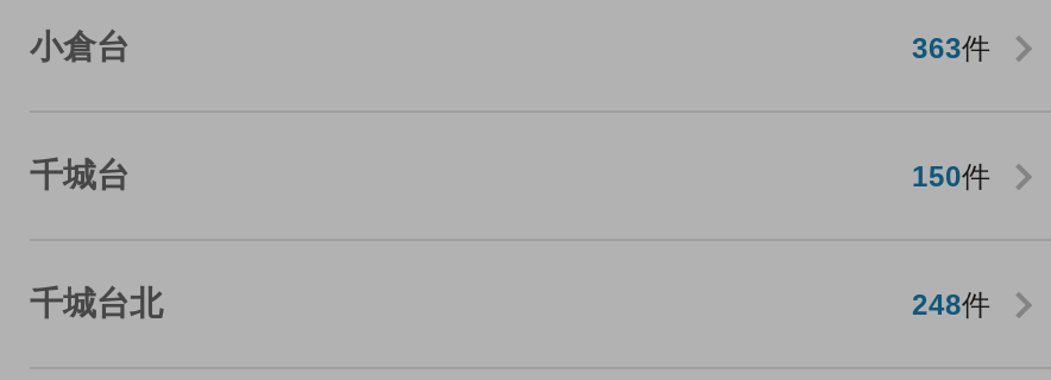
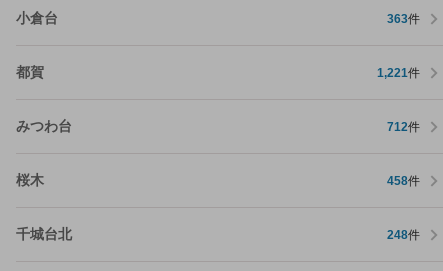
[30,156,990,194] 千城台 | 150件 -> [16,64,420,188] 都賀 | 1,221件 | みつわ台 | 712件 | 桜木 | 458件

